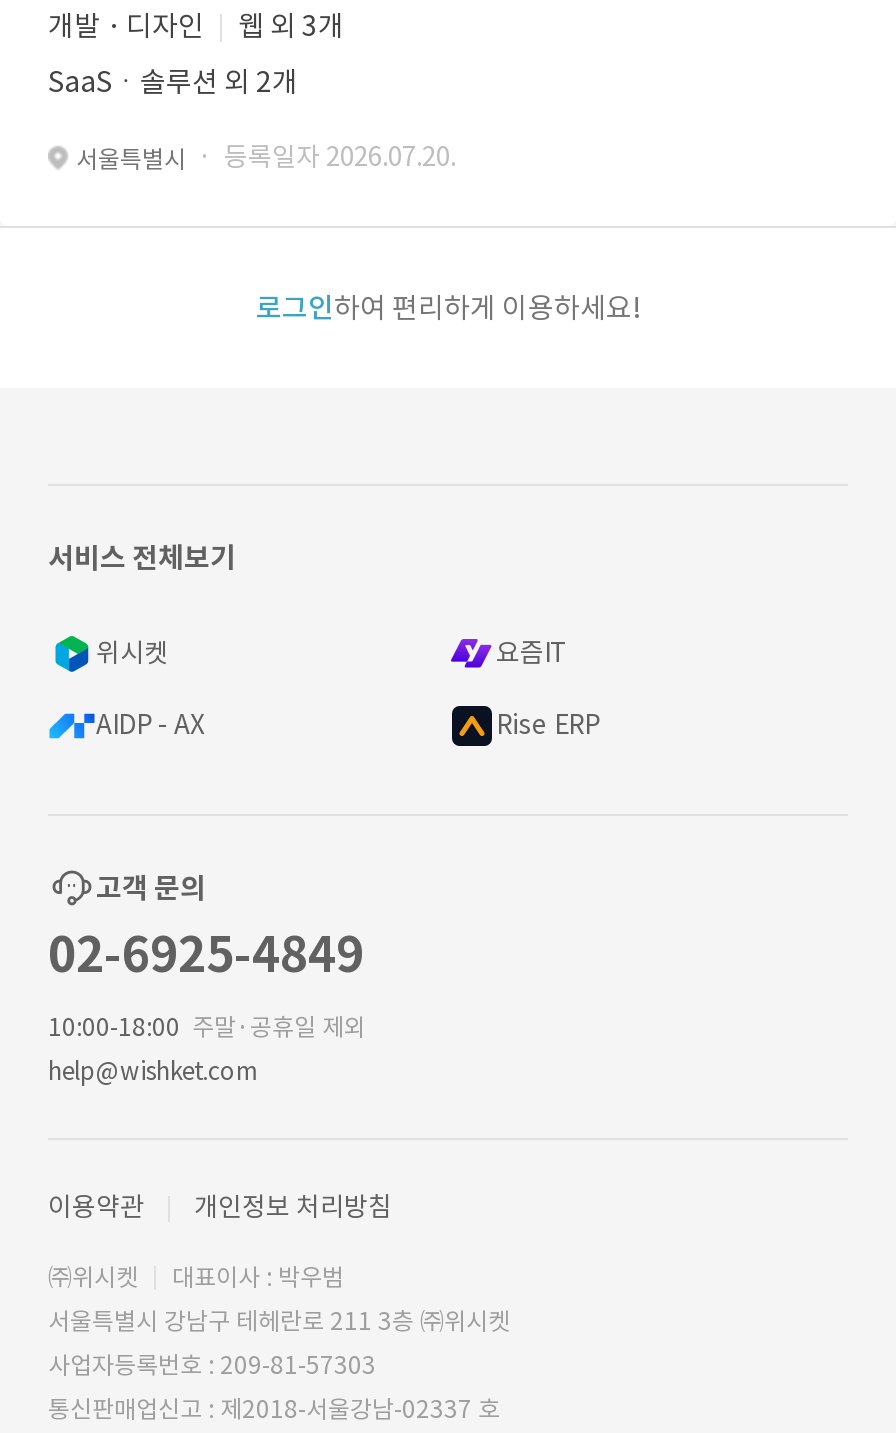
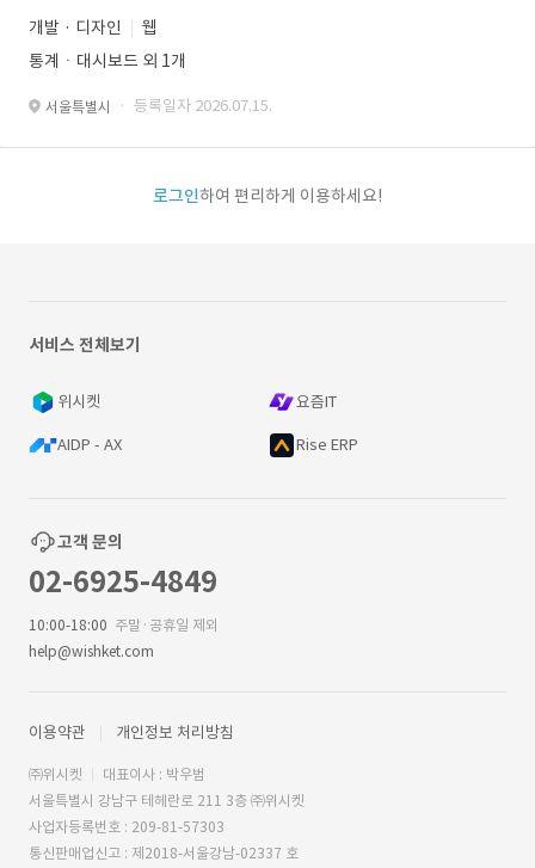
[238,8,344,44] 웹 외 3개 -> [142,17,158,38] 웹
[48,64,298,100] SaaSㆍ솔루션 외 2개 -> [29,50,186,72] 통계ㆍ대시보드 외 1개
[76,140,456,174] 서울특별시 · 등록일자 2026.07.20. -> [45,96,272,116] 서울특별시 · 등록일자 2026.07.15.

